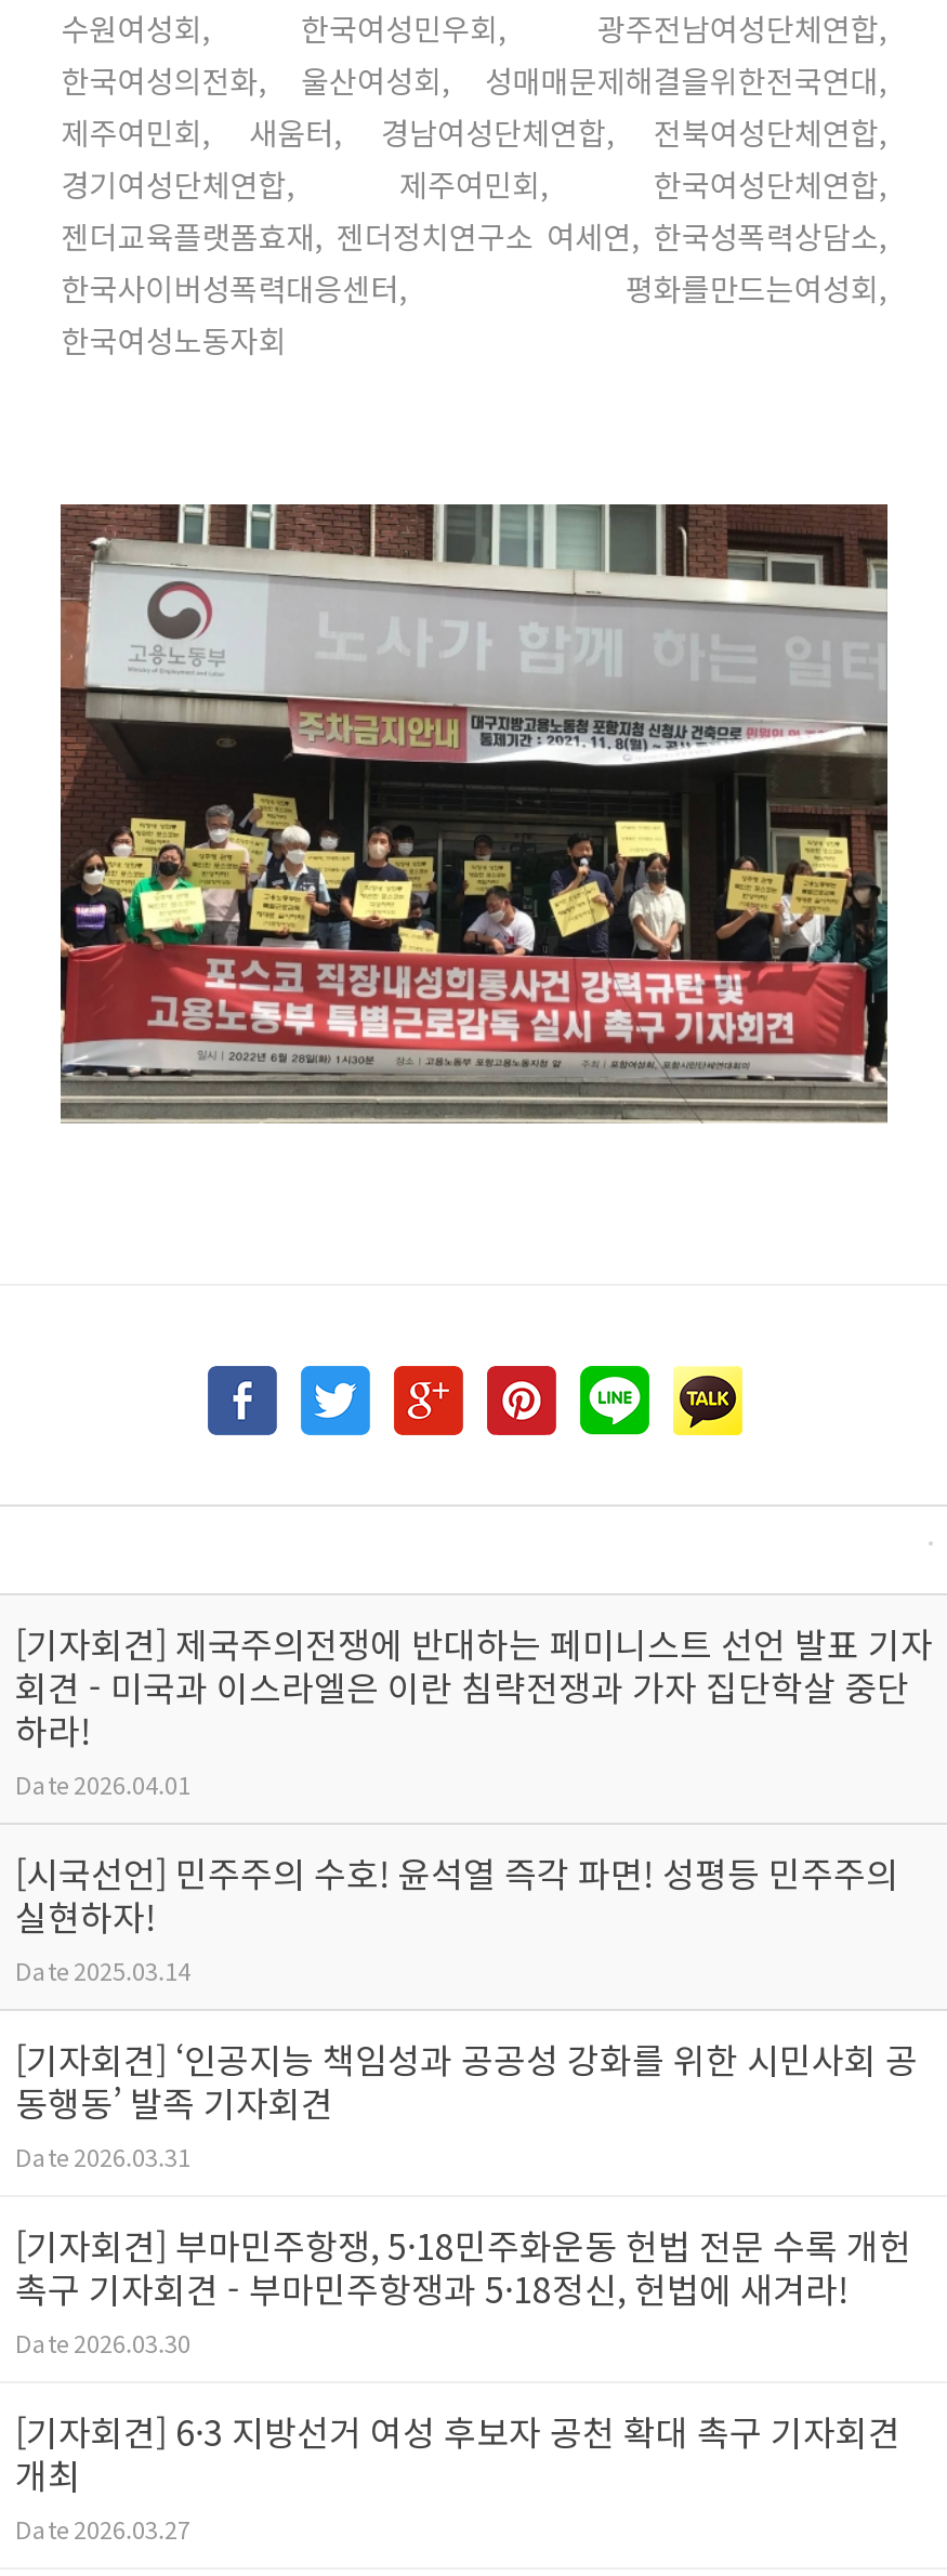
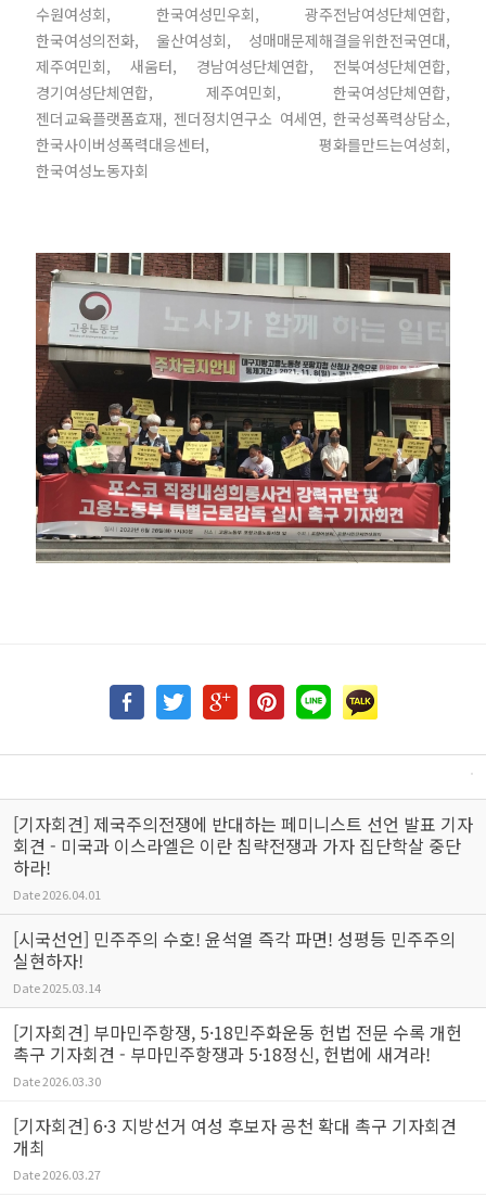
[15,2033,918,2174] [기자회견] ‘인공지능 책임성과 공공성 강화를 위한 시민사회 공 | 동행동’ 발족 기자회견 | Date 2026.03.31 -> none

